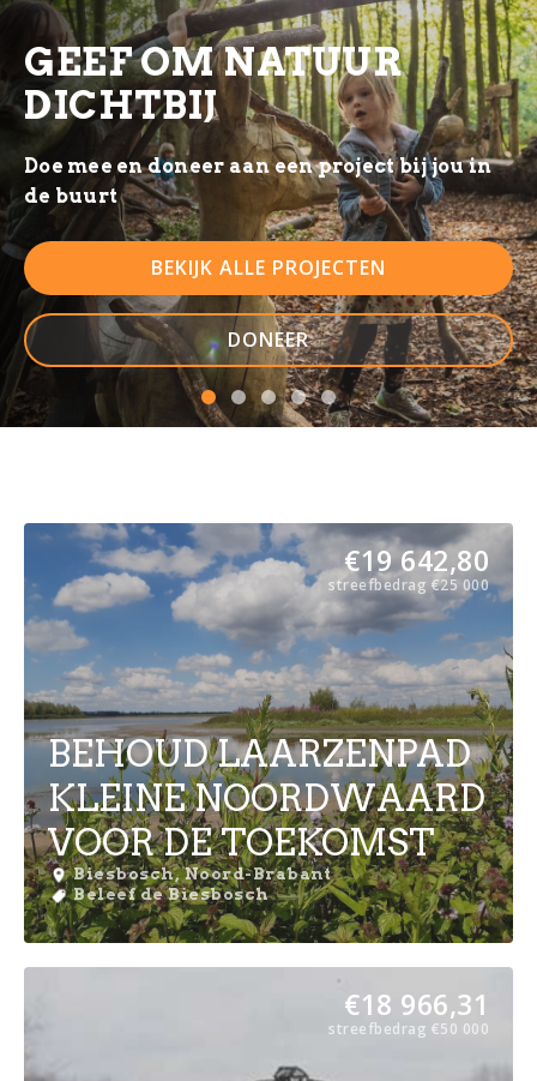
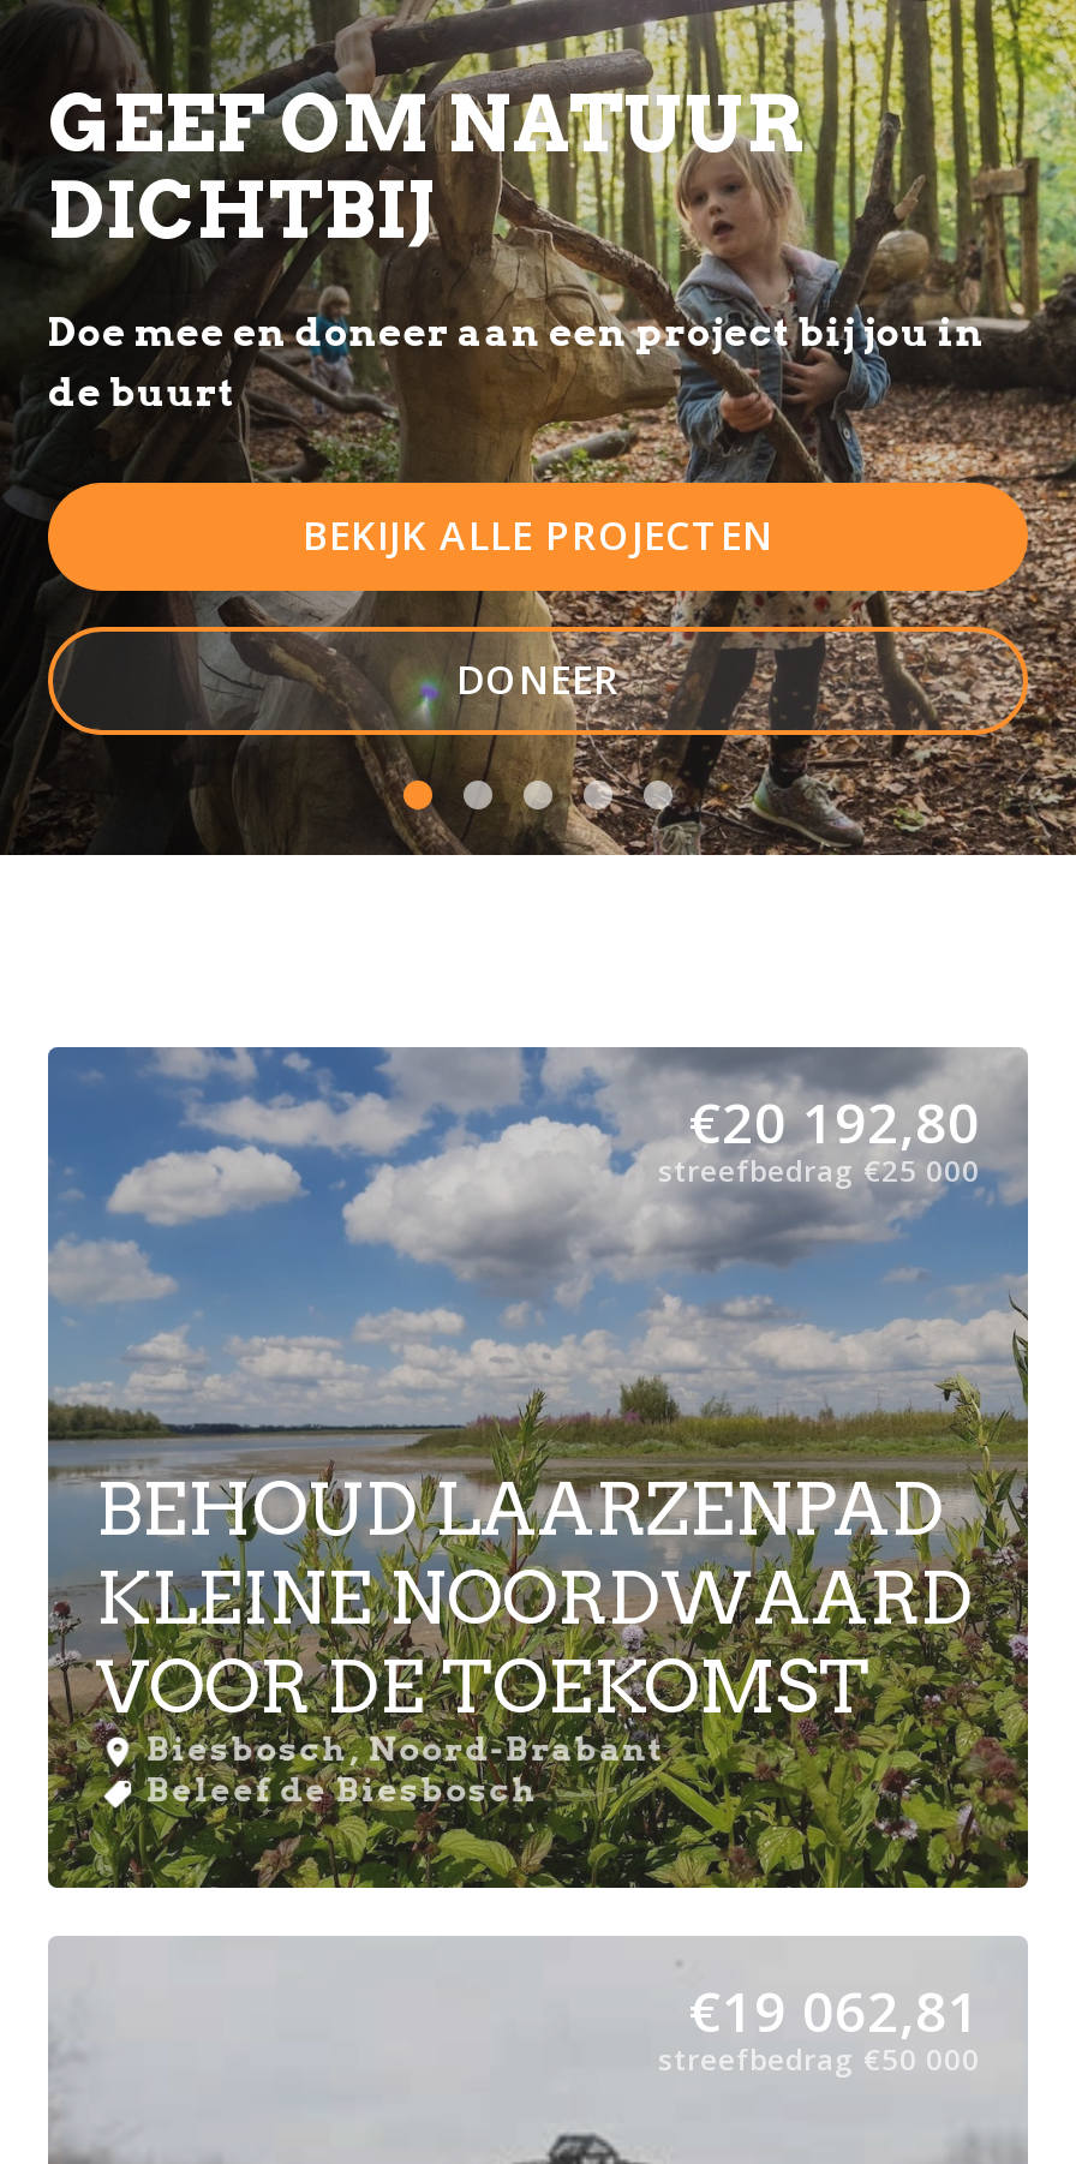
[344,541,489,579] €19 642,80 -> [689,1083,980,1160] €20 192,80
[344,985,489,1023] €18 966,31 -> [689,1972,980,2049] €19 062,81

